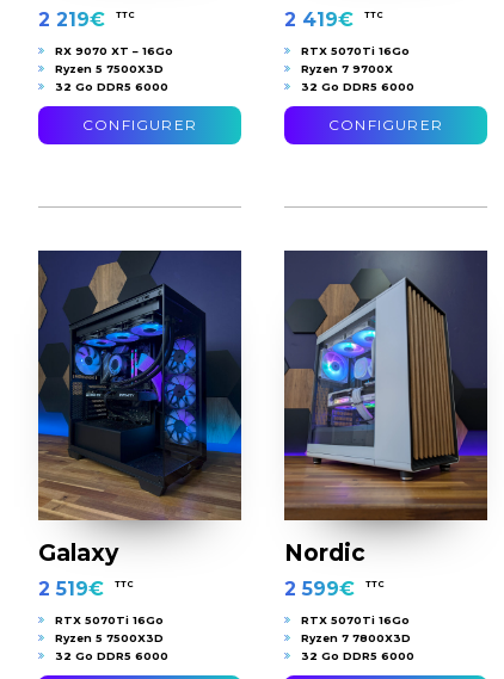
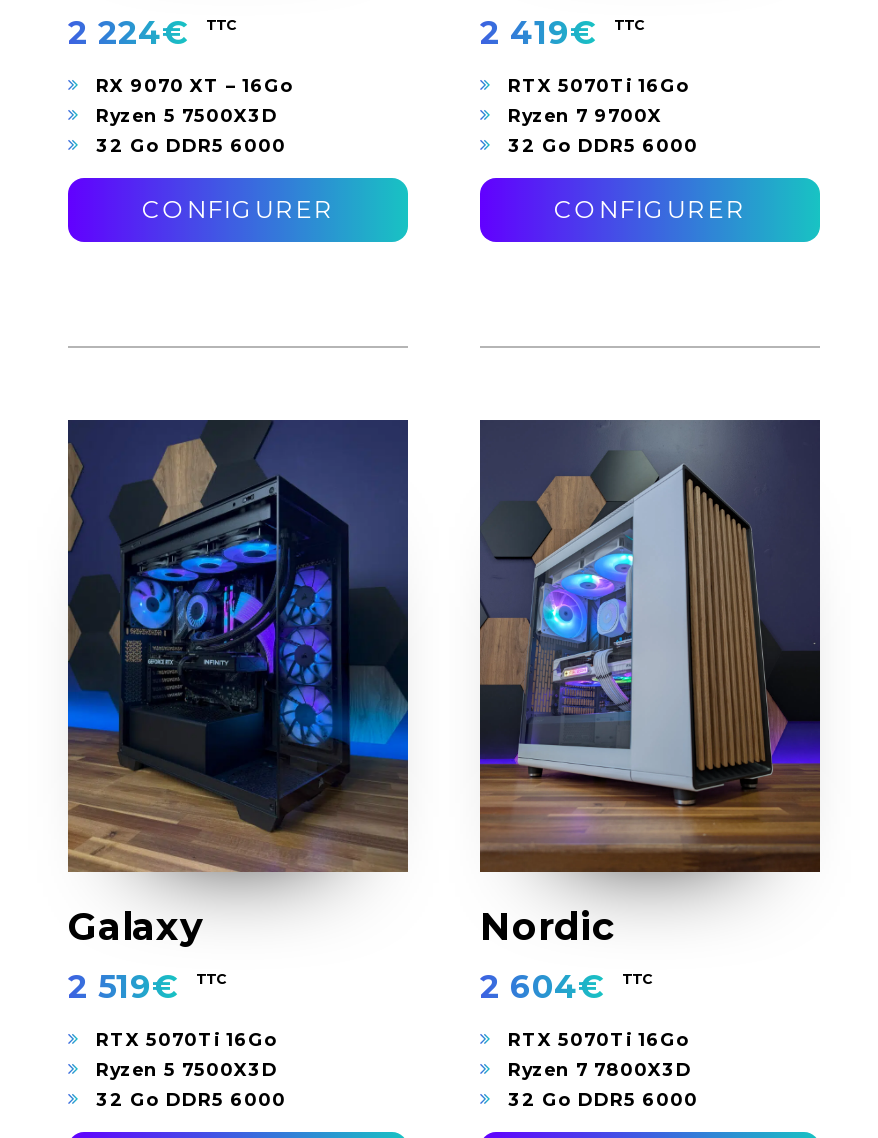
[38,8,105,31] 2 219€ -> [68,14,188,52] 2 224€
[284,577,355,600] 2 599€ -> [480,968,604,1006] 2 604€

